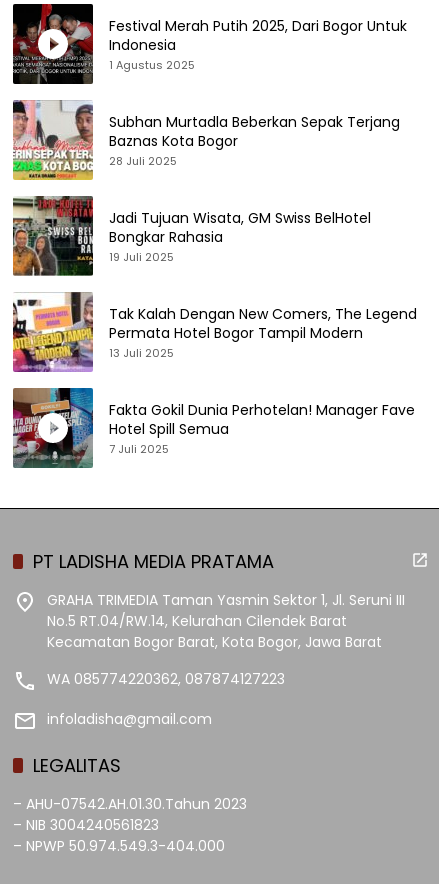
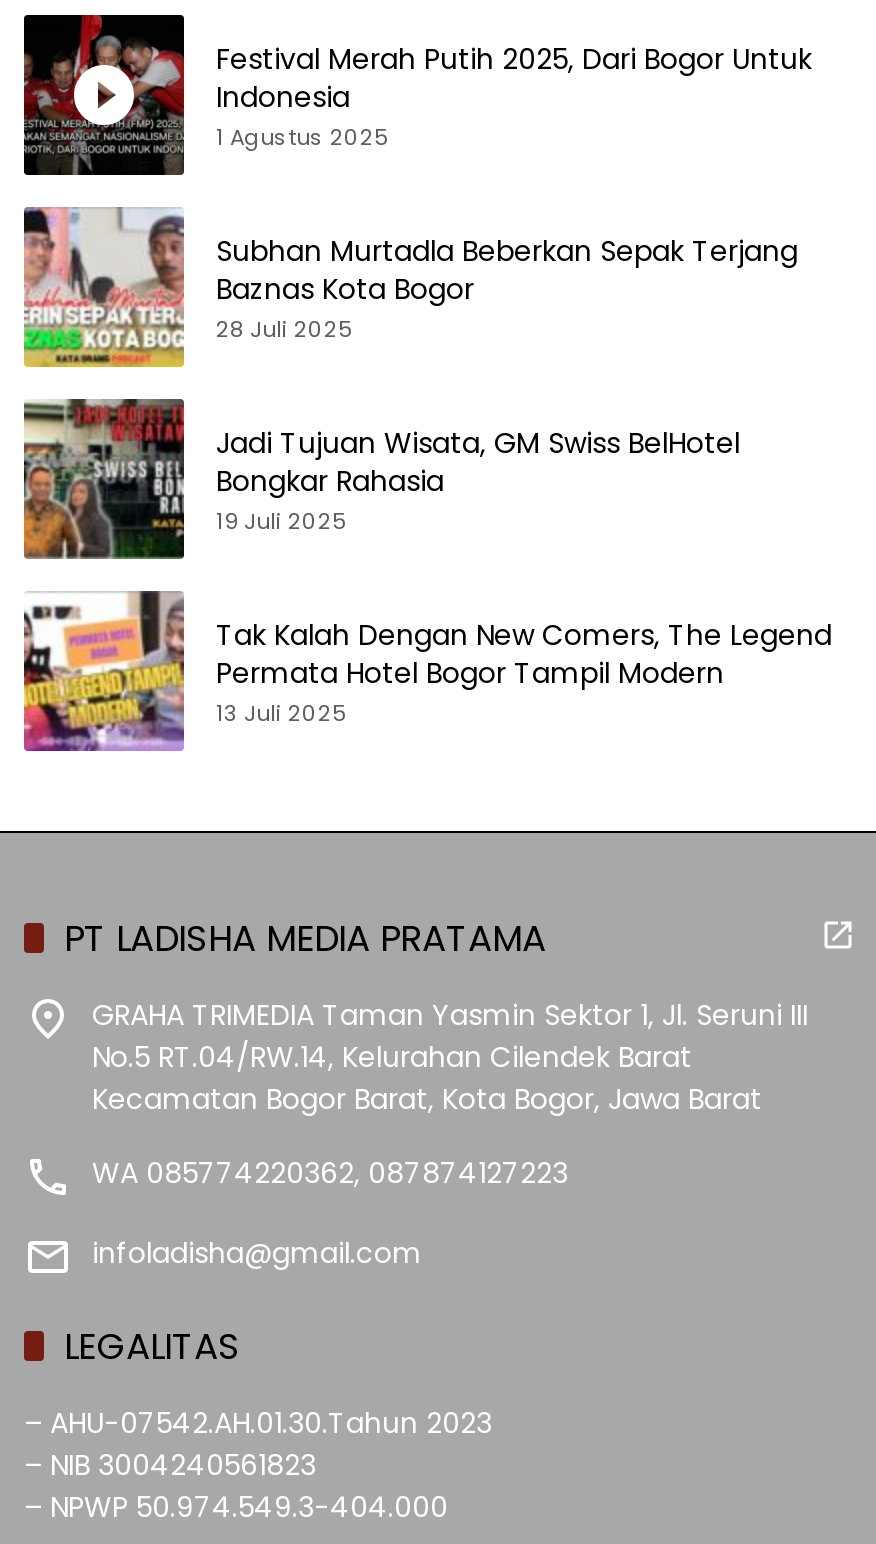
[12,387,415,469] [image] | Fakta Gokil Dunia Perhotelan! Manager Fave | Hotel Spill Semua | 7 Juli 2025 -> none

